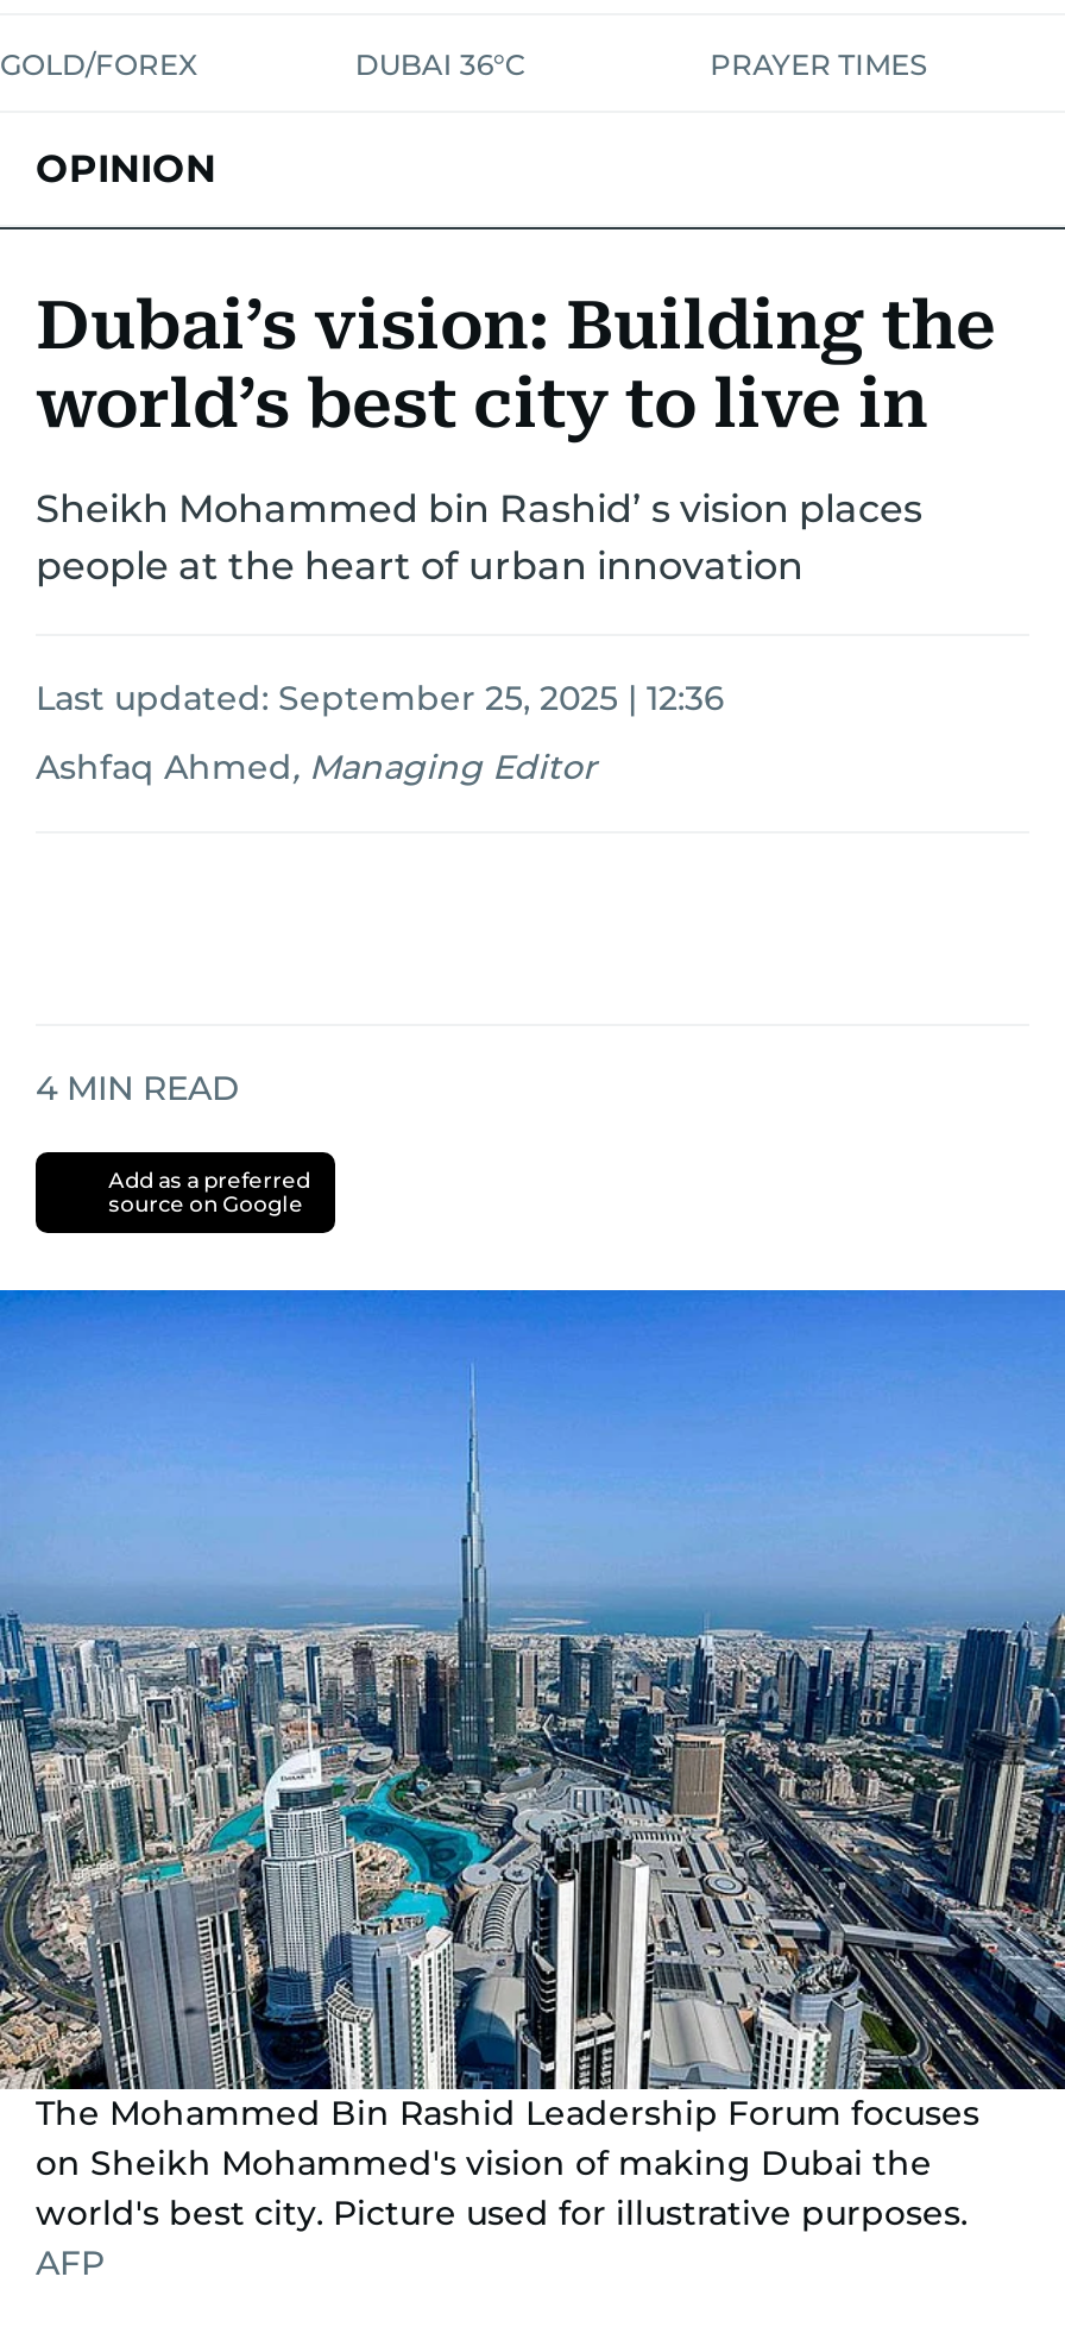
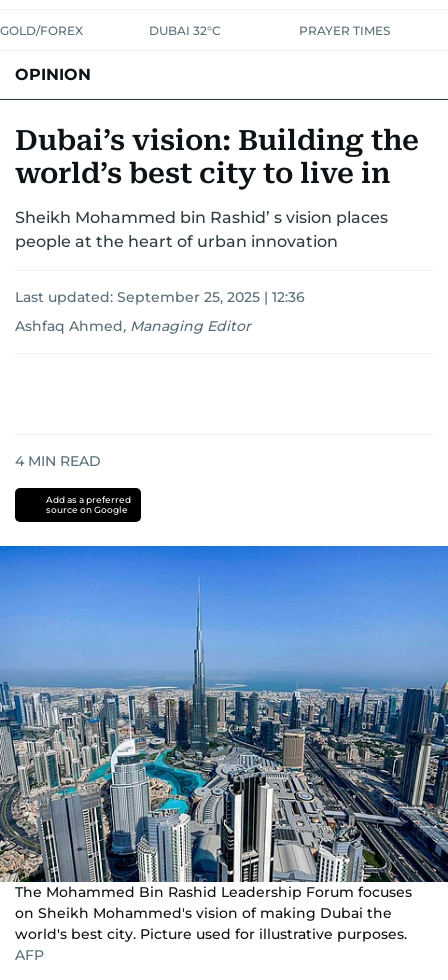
[355,46,526,82] DUBAI 36°C -> [149,23,221,38] DUBAI 32°C

